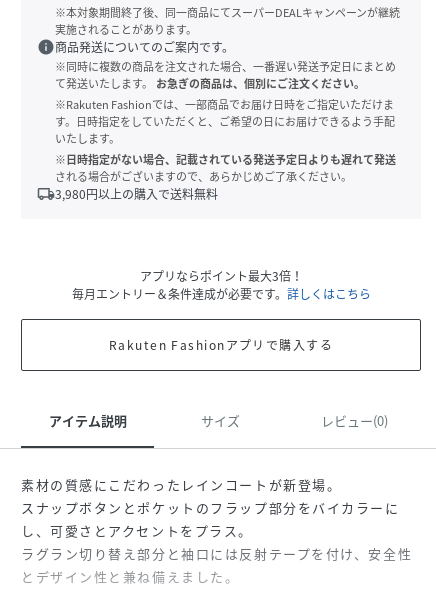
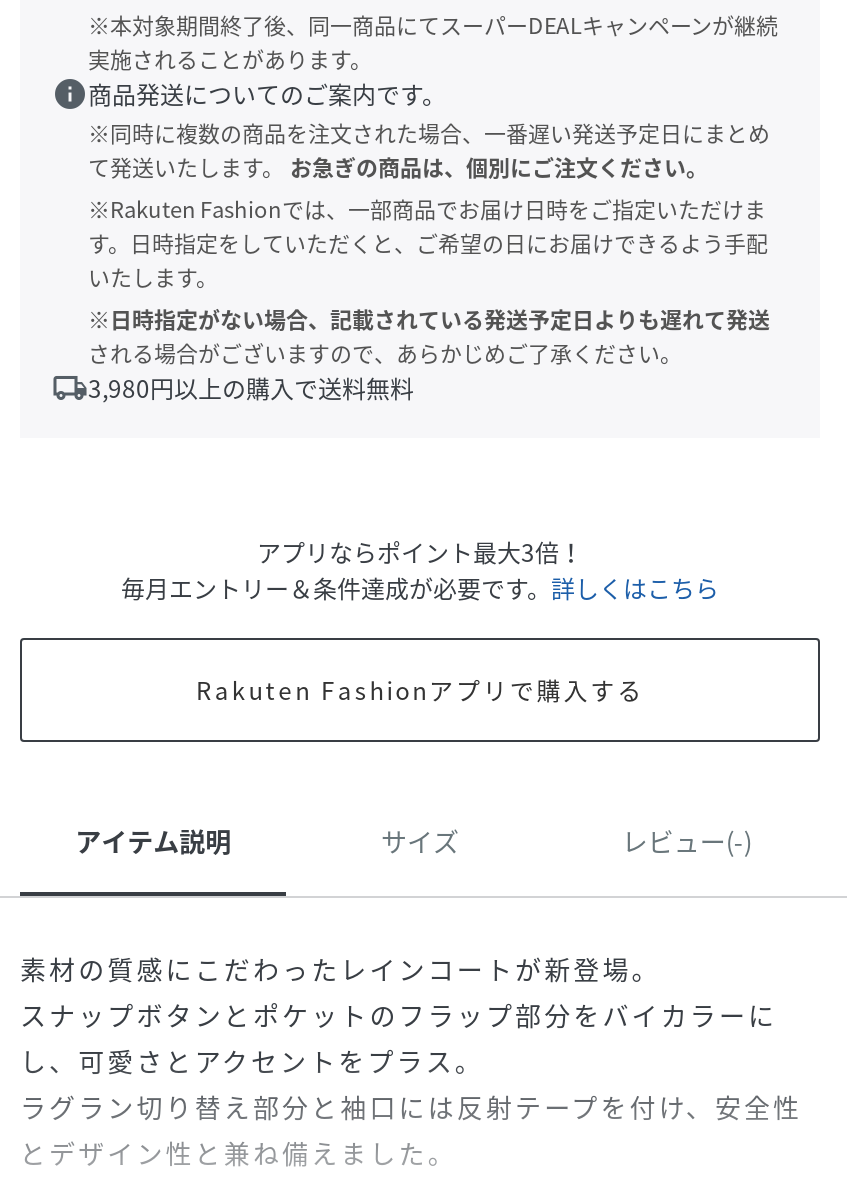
[321,411,388,430] レビュー(0) -> [622,822,752,860] レビュー(-)

